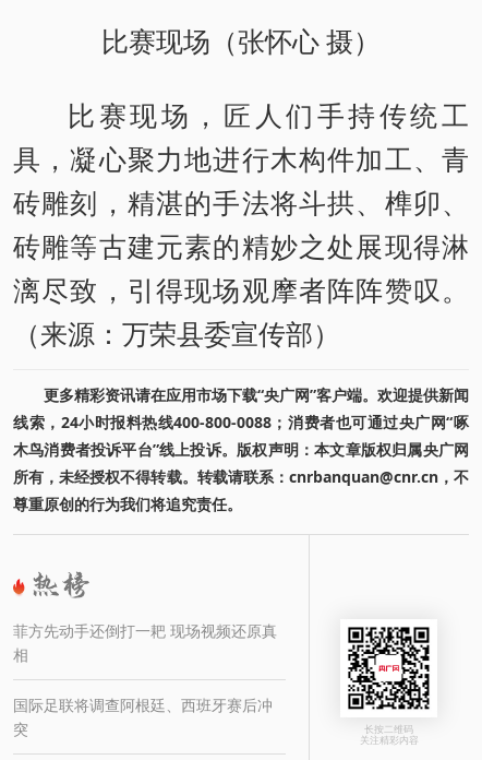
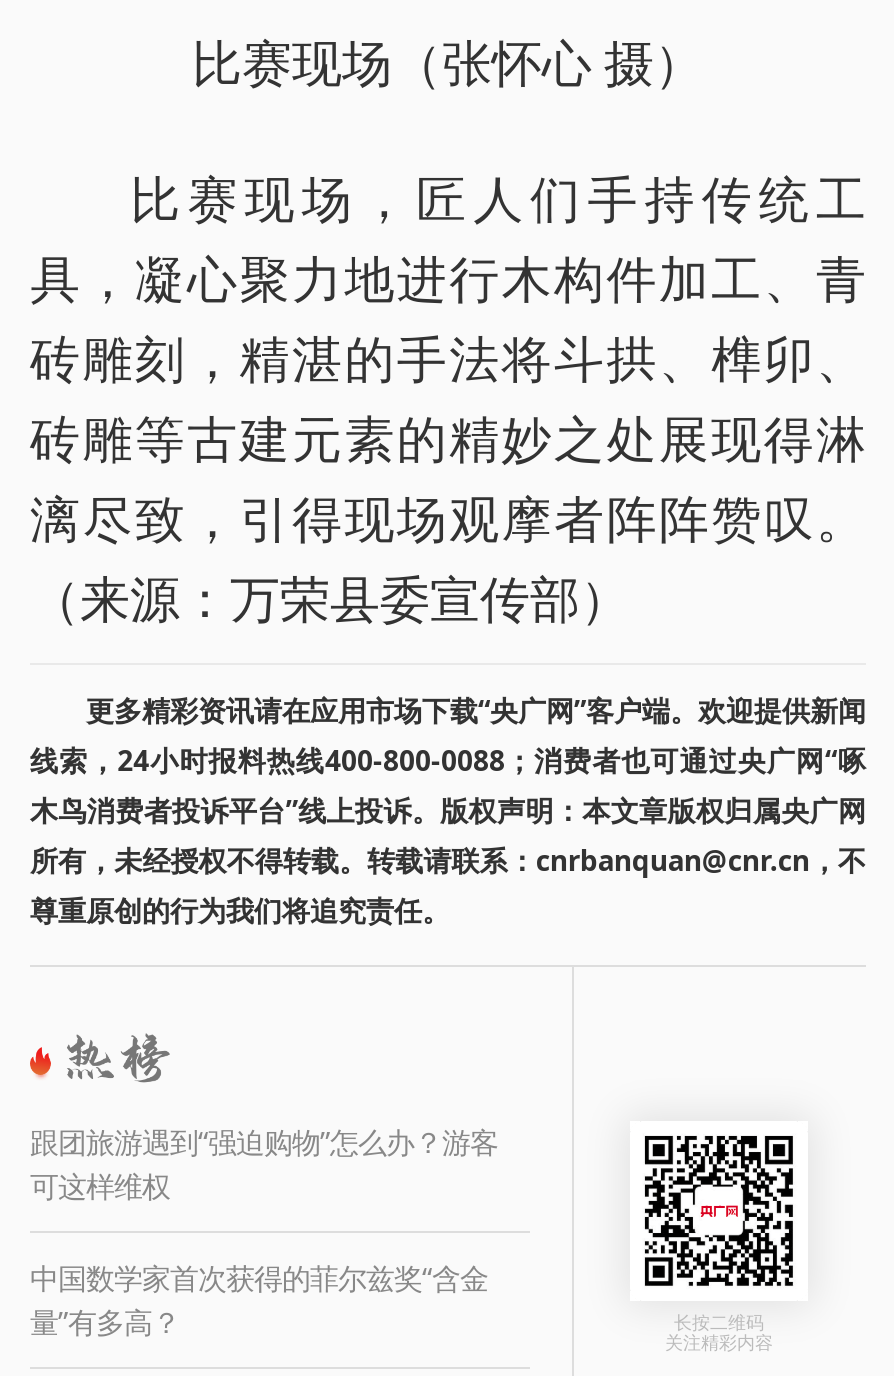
[13,620,277,665] 菲方先动手还倒打一耙 现场视频还原真 | 相 -> [30,1123,498,1205] 跟团旅游遇到“强迫购物”怎么办？游客 | 可这样维权
[13,694,273,739] 国际足联将调查阿根廷、西班牙赛后冲 | 突 -> [30,1259,488,1341] 中国数学家首次获得的菲尔兹奖“含金 | 量”有多高？

